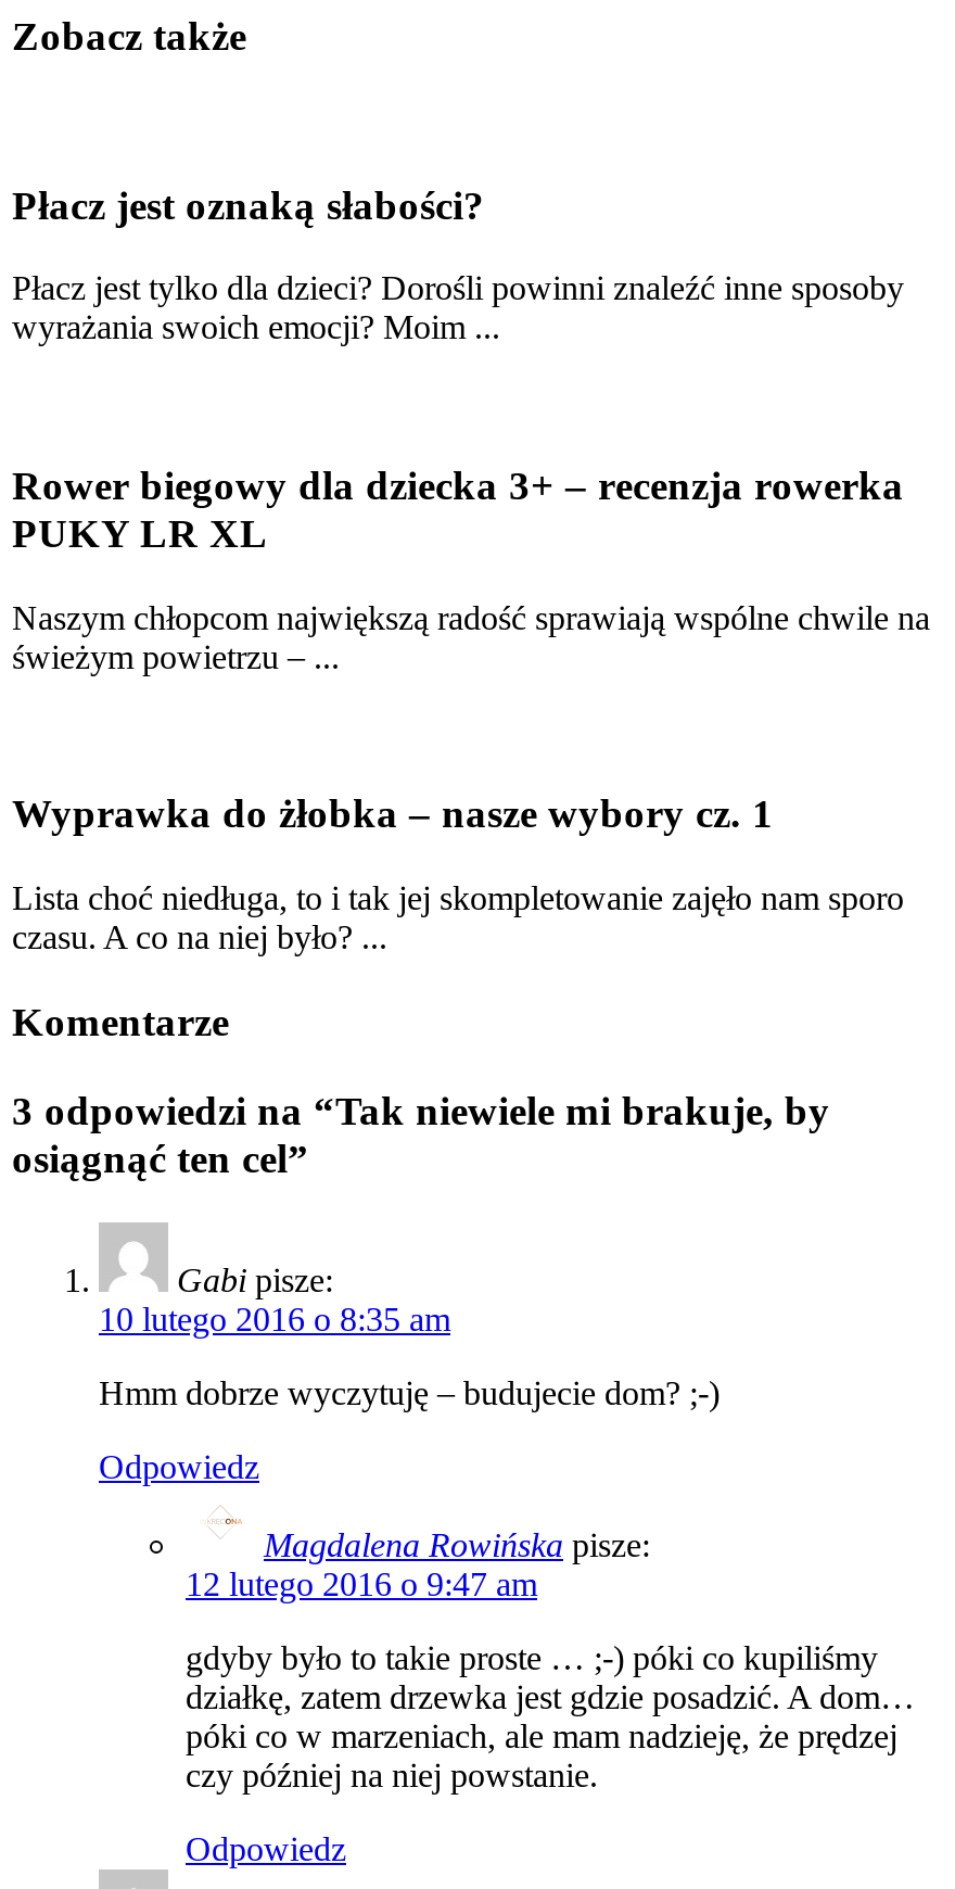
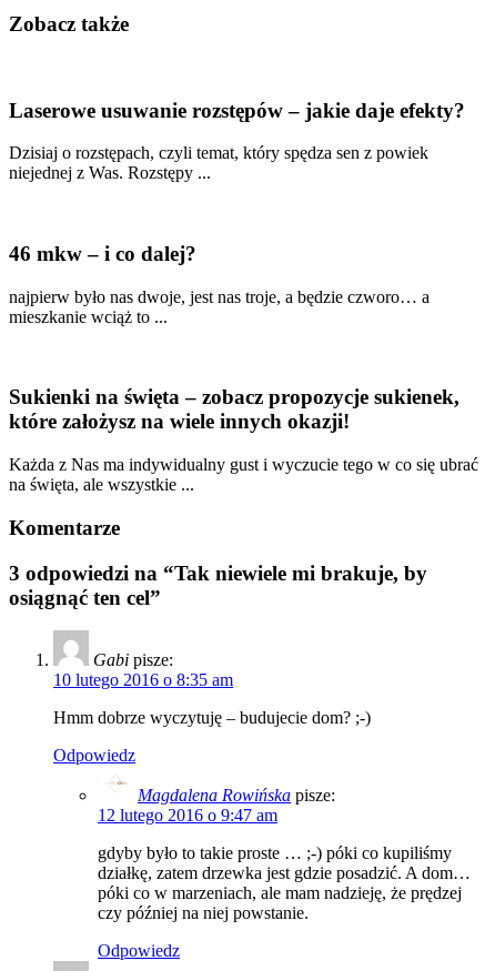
[12,182,485,227] Płacz jest oznaką słabości? -> [9,98,465,122] Laserowe usuwanie rozstępów – jakie daje efekty?
[12,270,904,346] Płacz jest tylko dla dzieci? Dorośli powinni znaleźć inne sposoby | wyrażania swoich emocji? Moim ... -> [9,143,428,182] Dzisiaj o rozstępach, czyli temat, który spędza sen z powiek | niejednej z Was. Rozstępy ...
[12,462,904,556] Rower biegowy dla dziecka 3+ – recenzja rowerka | PUKY LR XL -> [9,242,196,265] 46 mkw – i co dalej?
[12,599,930,675] Naszym chłopcom największą radość sprawiają wspólne chwile na | świeżym powietrzu – ... -> [9,287,430,326] najpierw było nas dwoje, jest nas troje, a będzie czworo… a | mieszkanie wciąż to ...
[12,791,774,837] Wyprawka do żłobka – nasze wybory cz. 1 -> [9,386,459,433] Sukienki na święta – zobacz propozycje sukienek, | które założysz na wiele innych okazji!
[12,880,904,956] Lista choć niedługa, to i tak jej skompletowanie zajęło nam sporo | czasu. A co na niej było? ... -> [9,455,478,494] Każda z Nas ma indywidualny gust i wyczucie tego w co się ubrać | na święta, ale wszystkie ...

